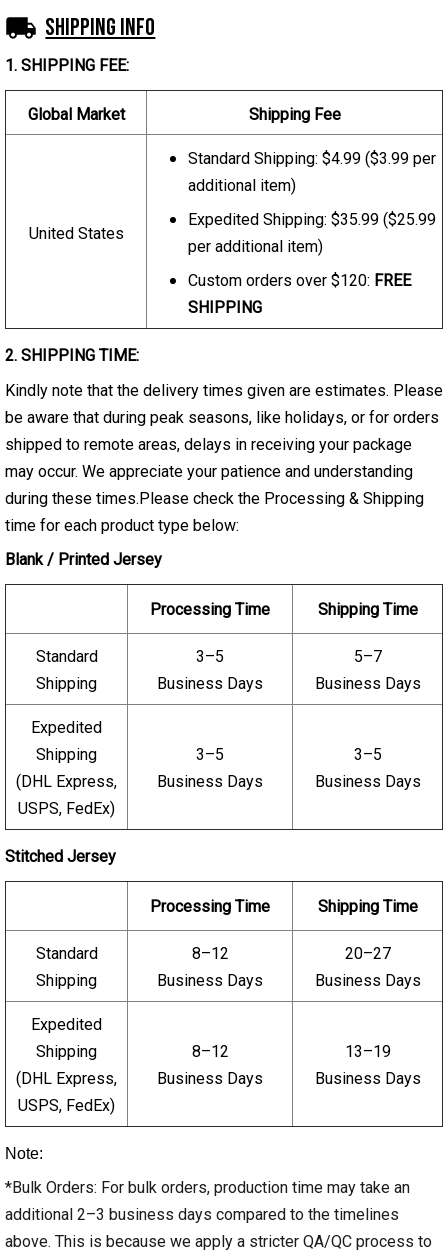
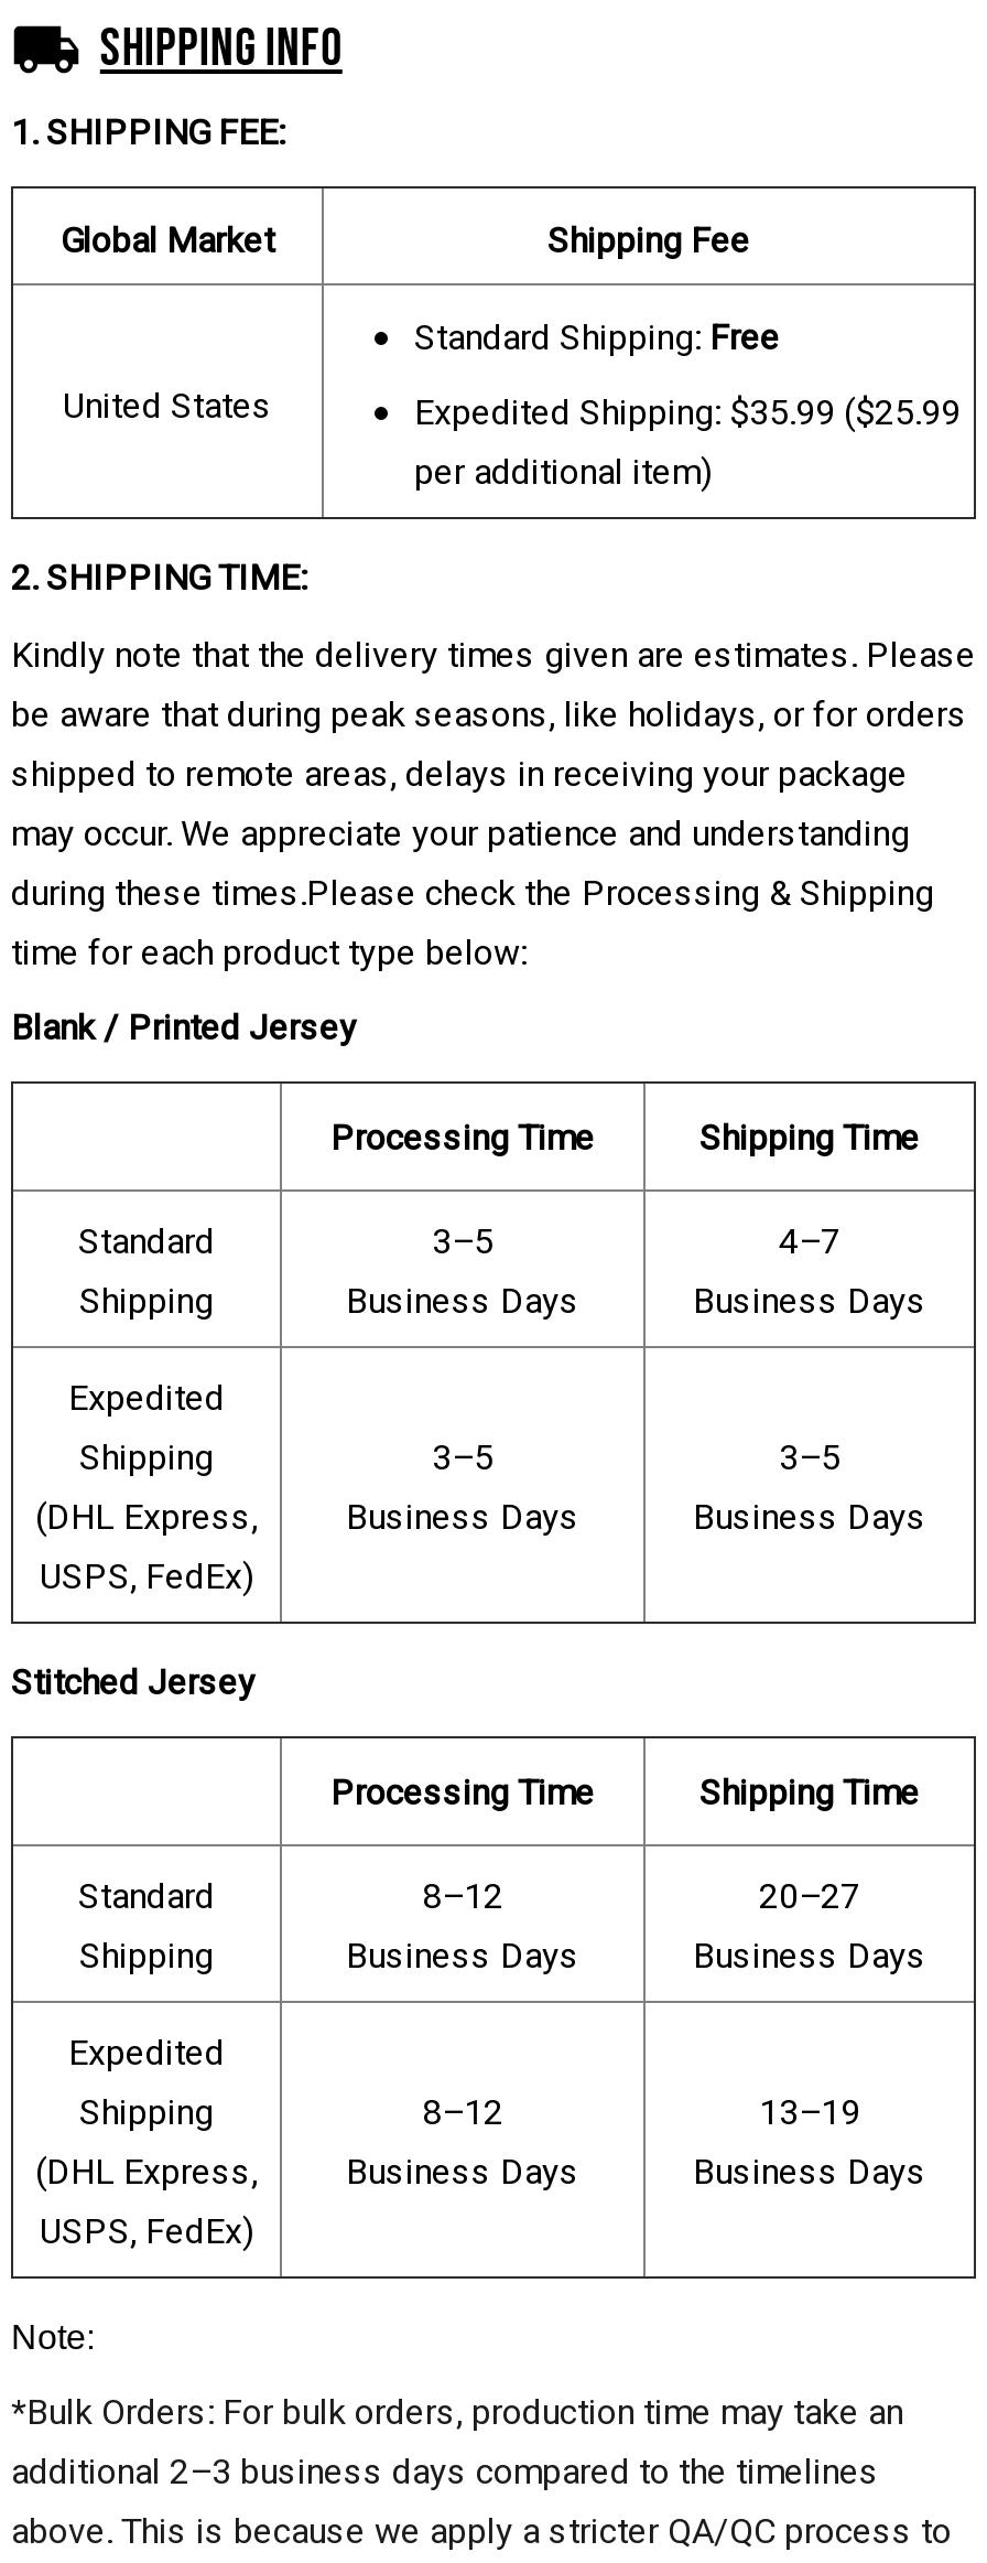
[188,149,436,195] Standard Shipping: $4.99 ($3.99 per | additional item) -> [414,316,780,358] Standard Shipping: Free
[188,271,411,317] Custom orders over $120: FREE | SHIPPING -> none
[353,647,381,666] 5–7 -> [779,1220,840,1262] 4–7

